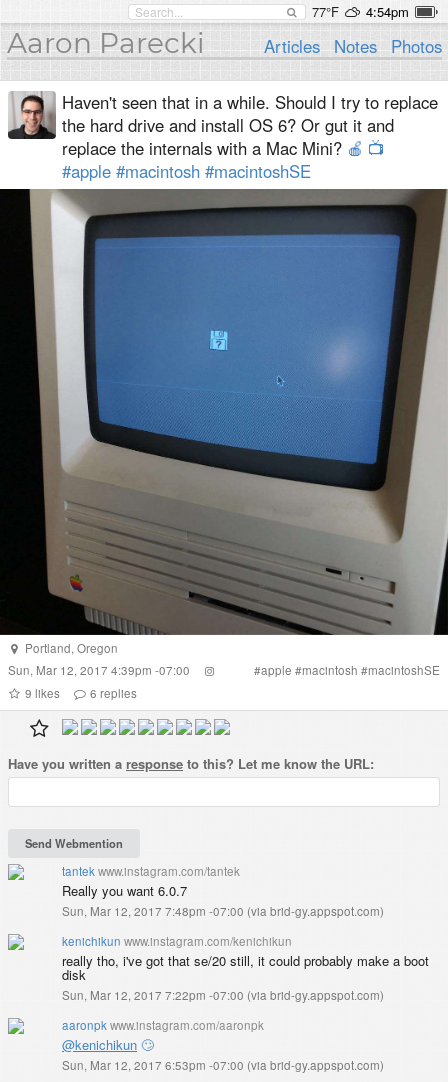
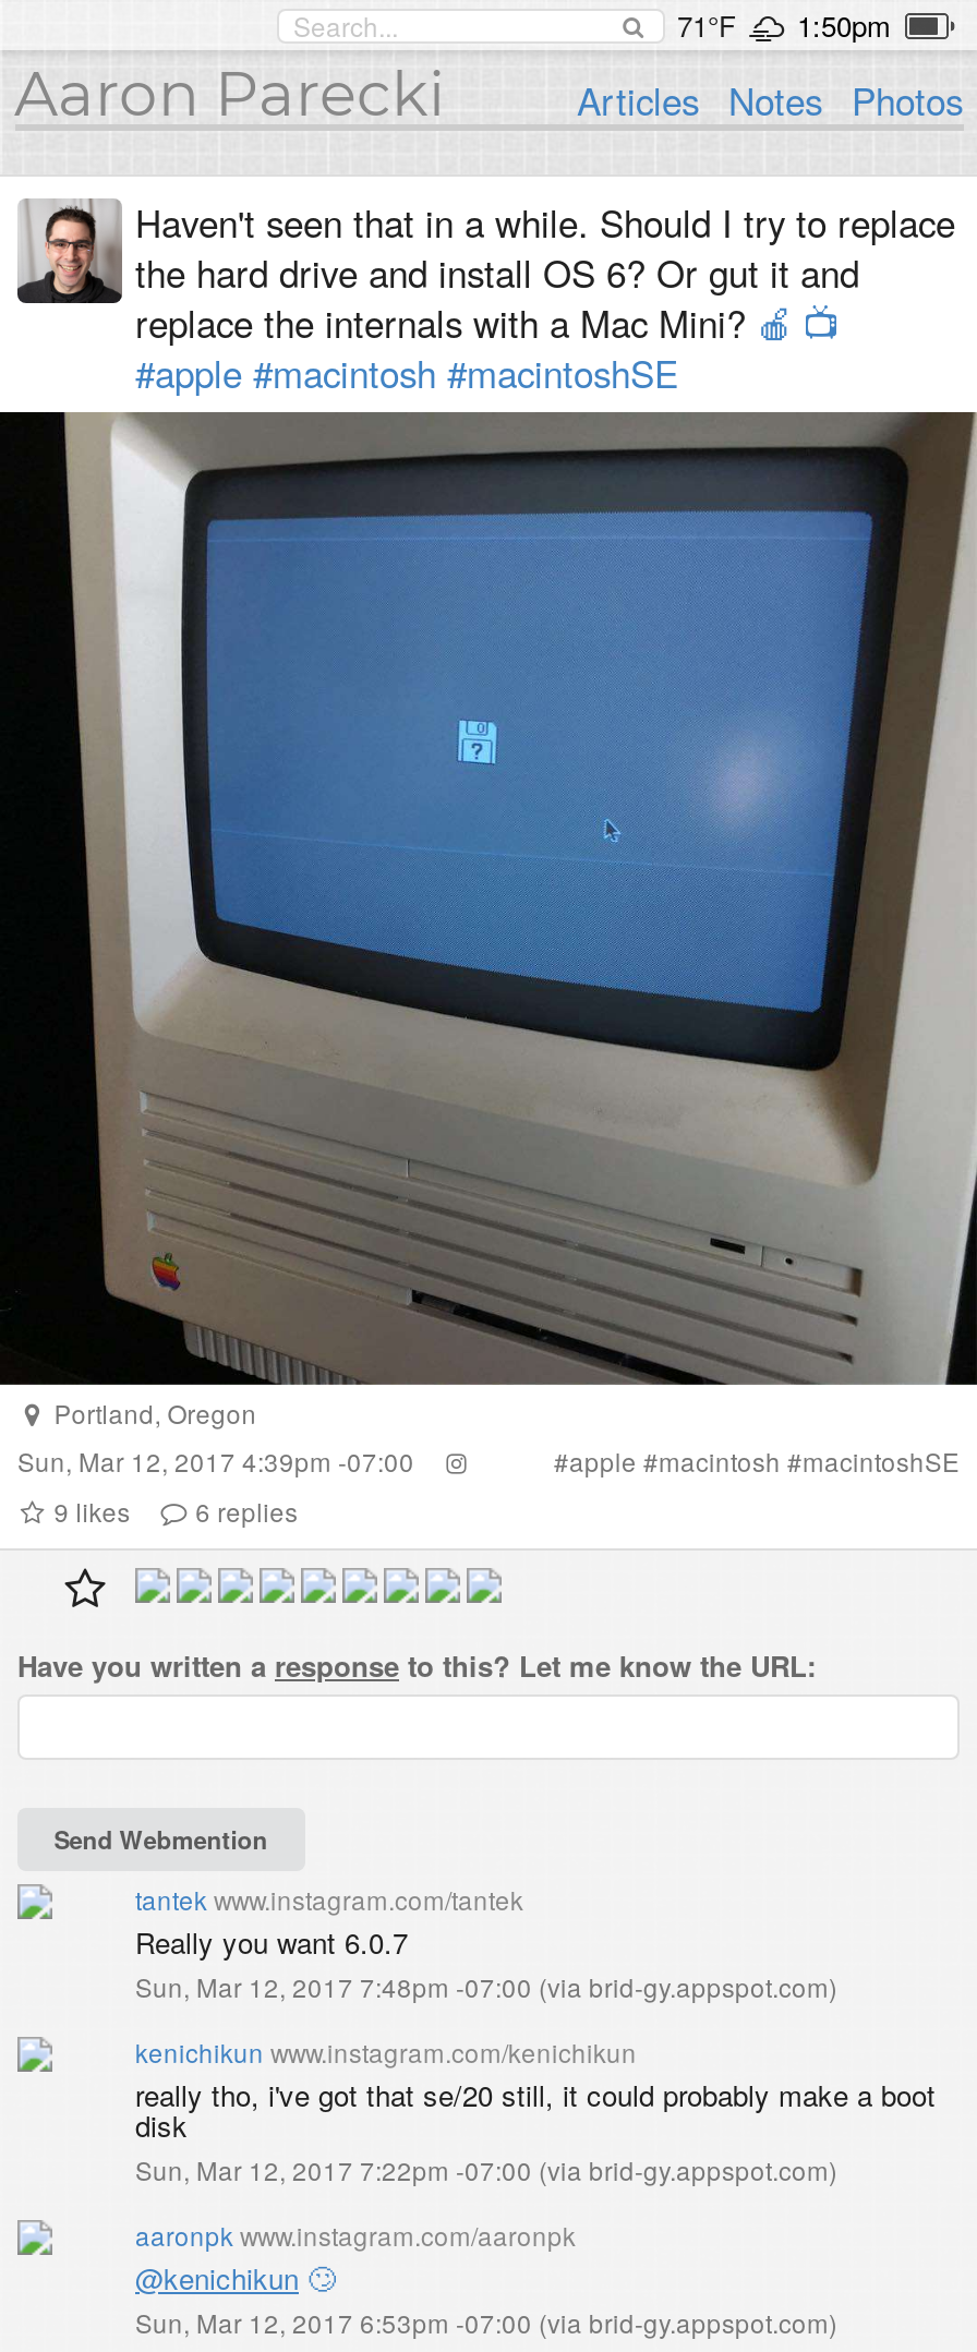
[311,2,408,21] 77°F | 4:54pm -> [677,4,891,46] 71°F | 1:50pm

